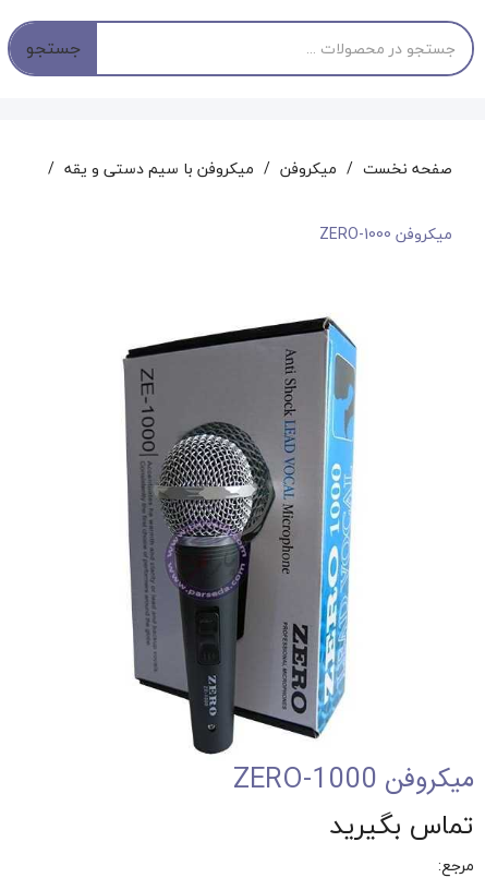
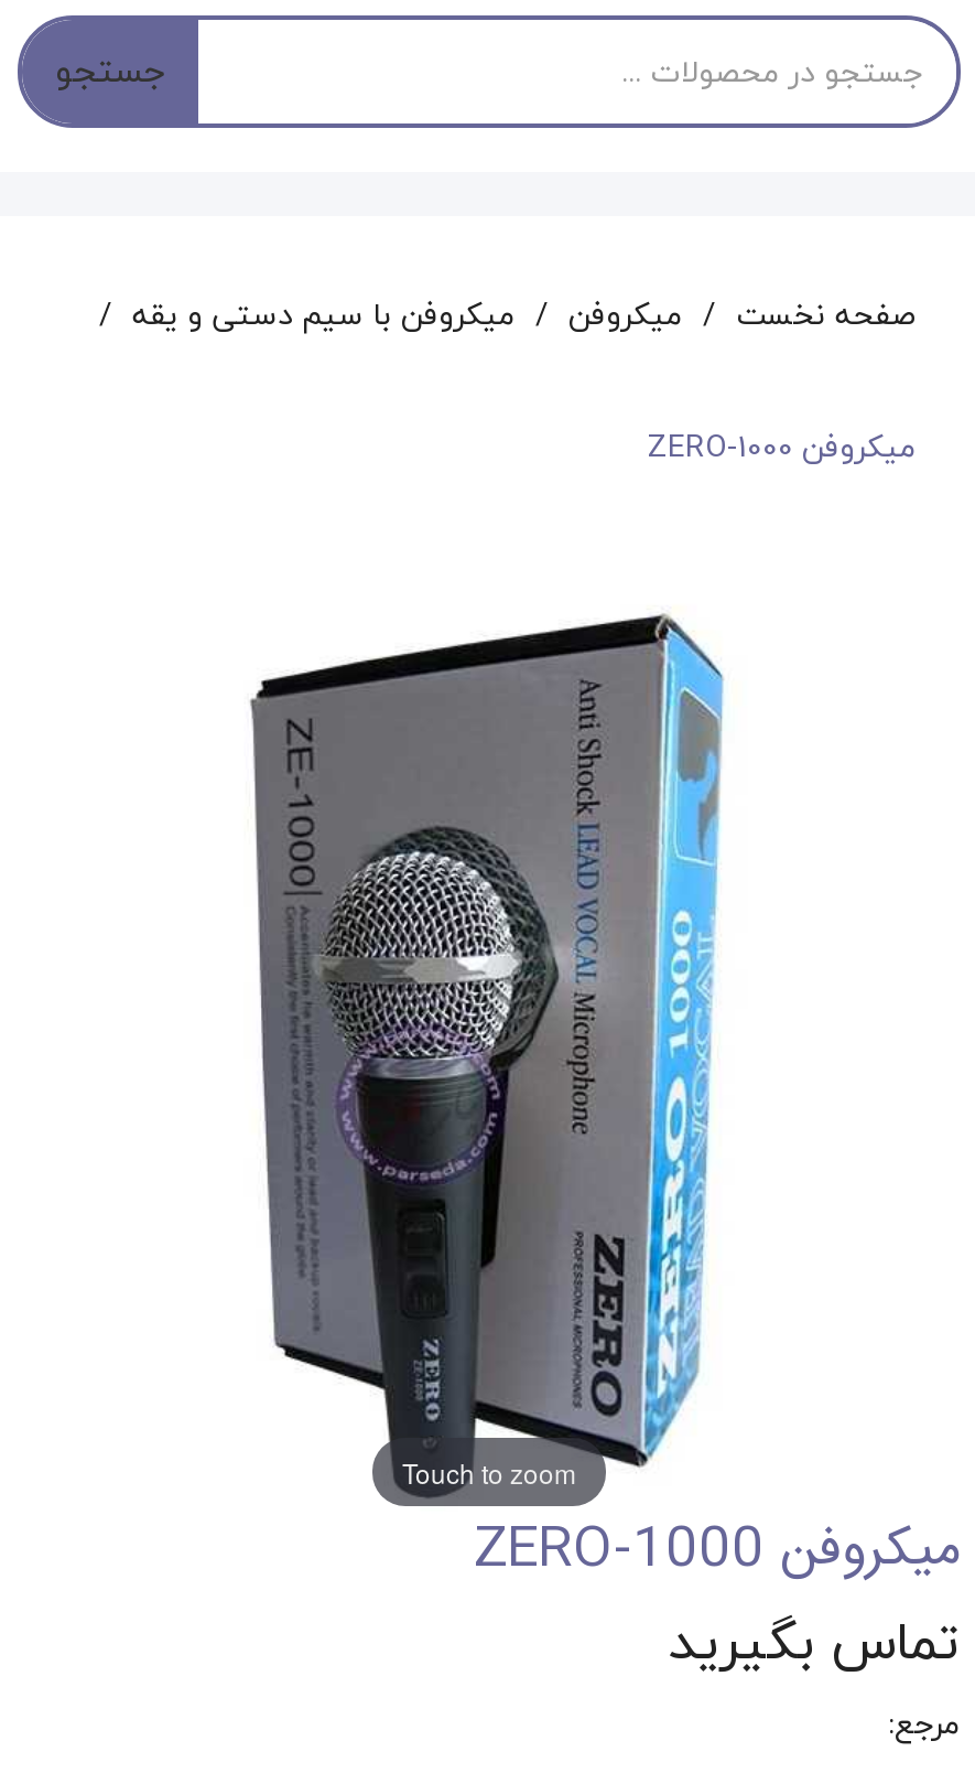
none -> [402,1452,576,1490] Touch to zoom

